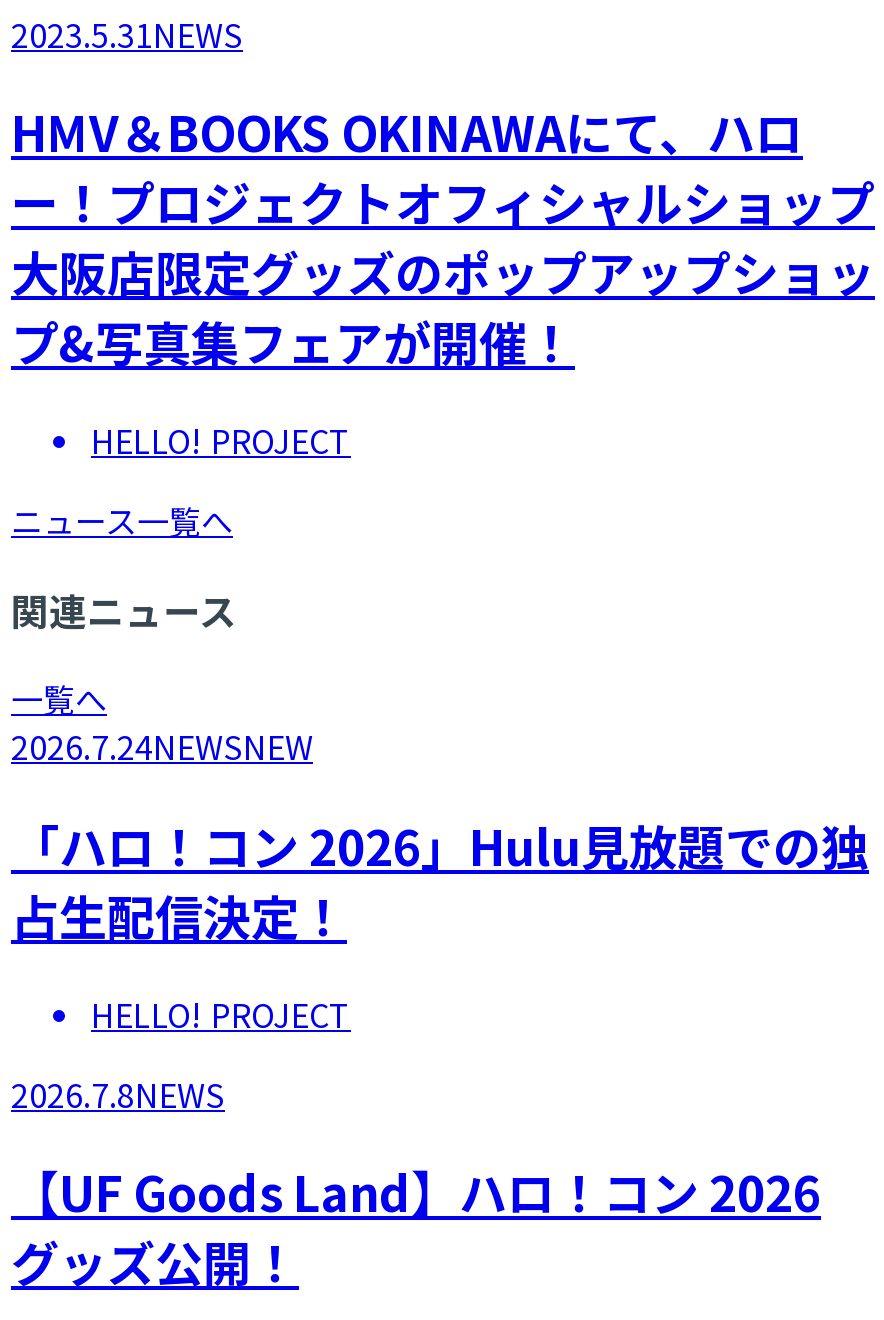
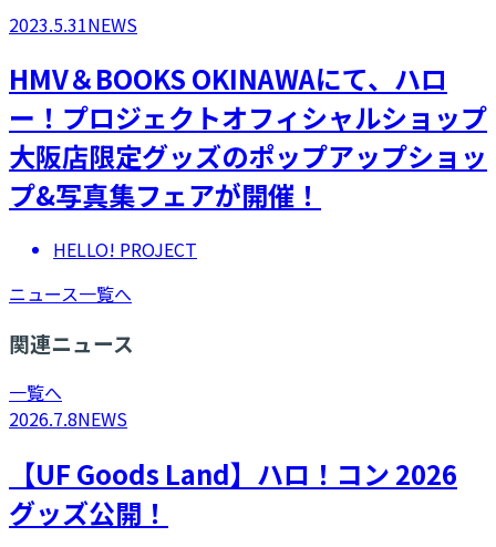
[11,722,869,1037] 2026.7.24NEWSNEW | 「ハロ！コン 2026」Hulu見放題での独 | 占生配信決定！ | HELLO! PROJECT -> none

